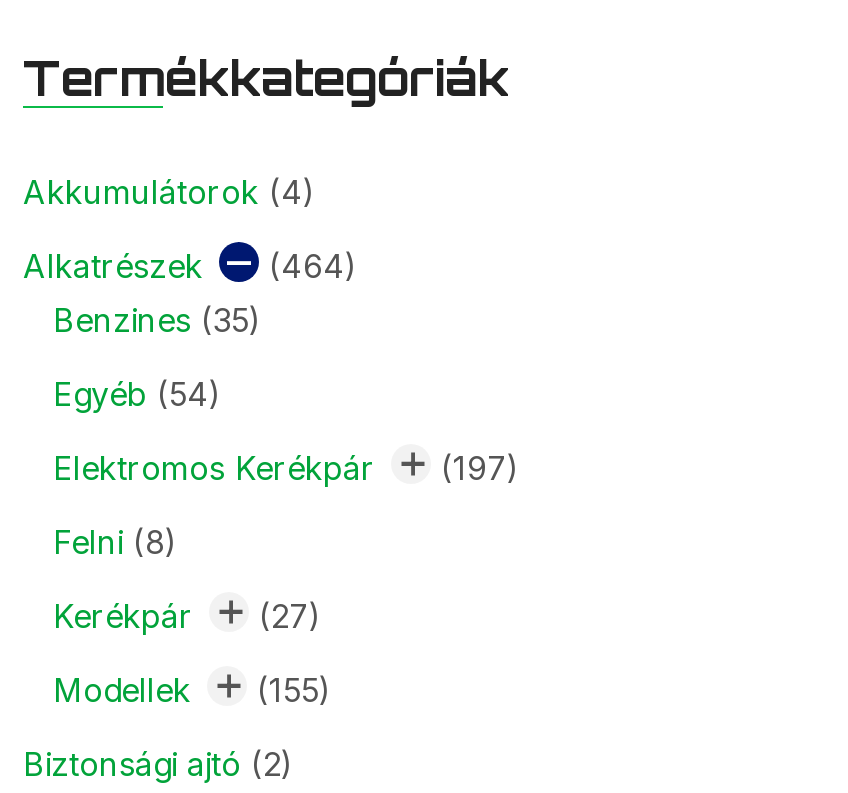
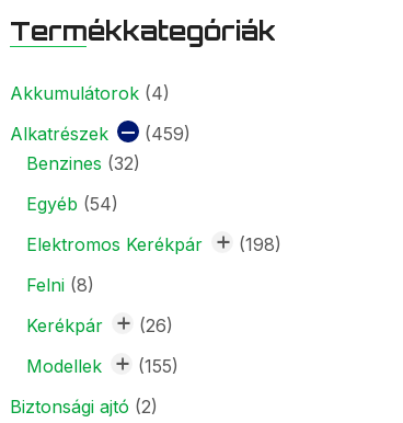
[23,246,357,286] Alkatrészek (464) -> [10,123,191,145] Alkatrészek (459)
[53,300,261,340] Benzines (35) -> [26,152,140,174] Benzines (32)
[53,448,519,488] Elektromos Kerékpár (197) -> [26,233,281,255] Elektromos Kerékpár (198)
[259,596,321,636] (27) -> [139,315,173,336] (26)

